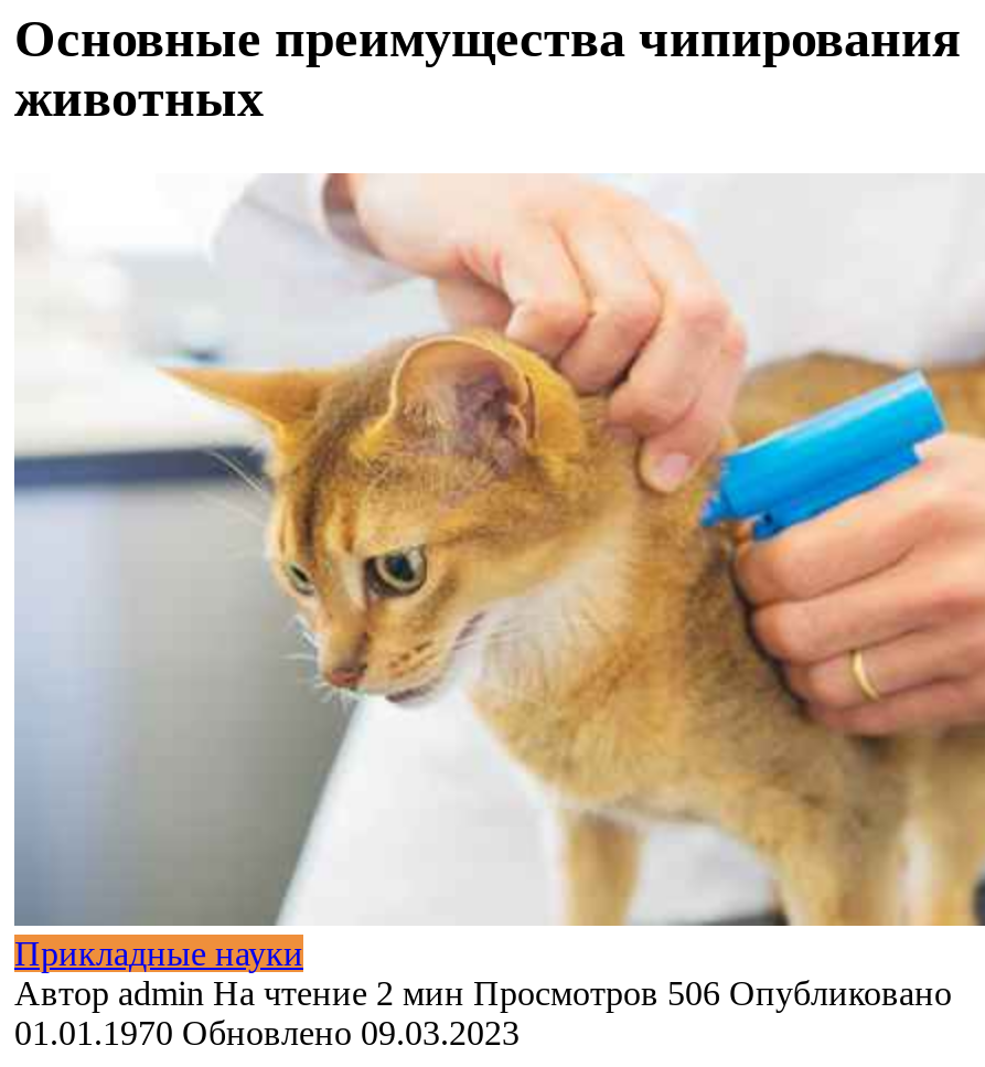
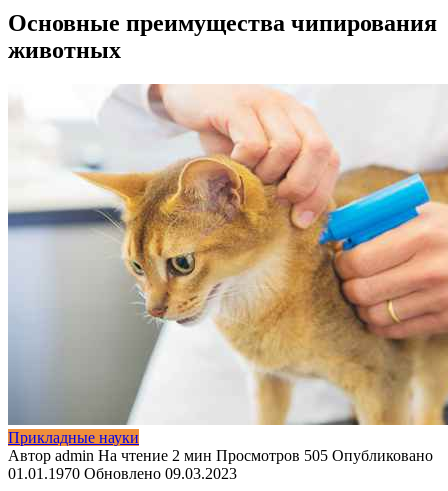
[14,974,952,1011] Автор admin На чтение 2 мин Просмотров 506 Опубликовано -> [8,447,433,464] Автор admin На чтение 2 мин Просмотров 505 Опубликовано

